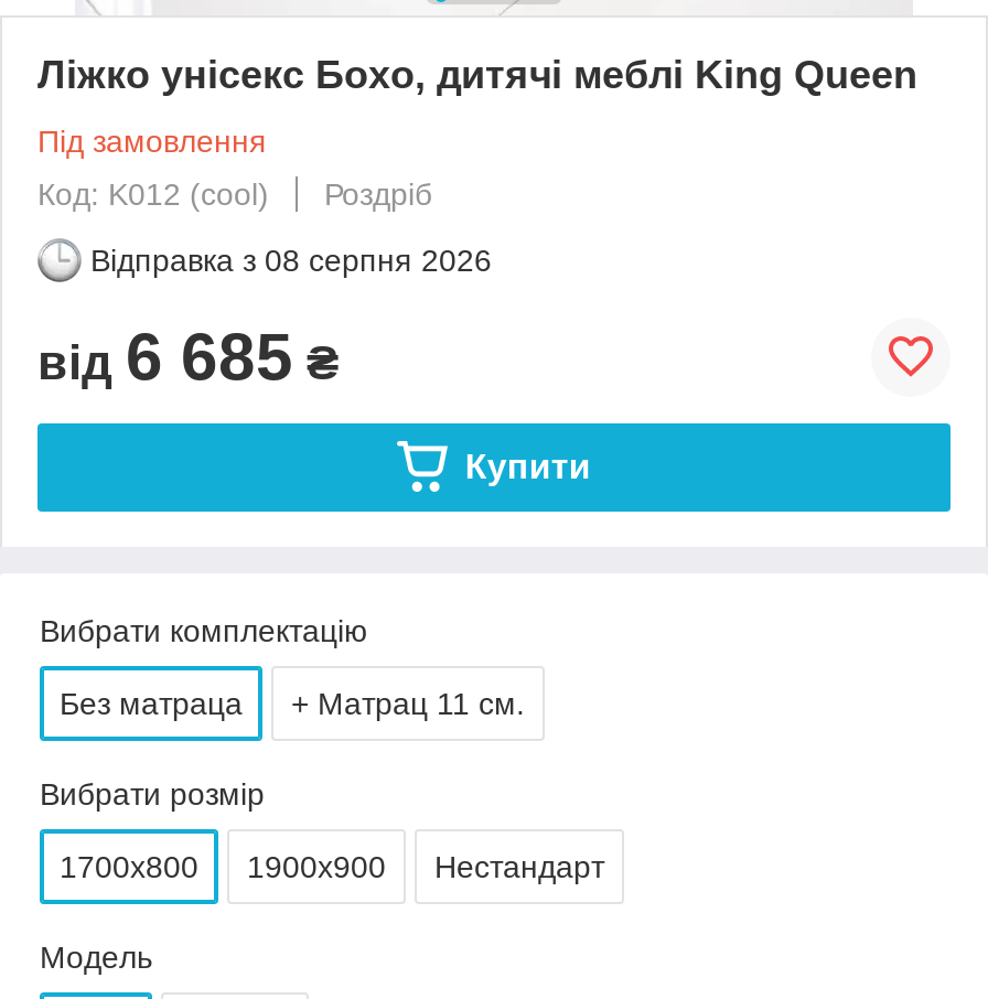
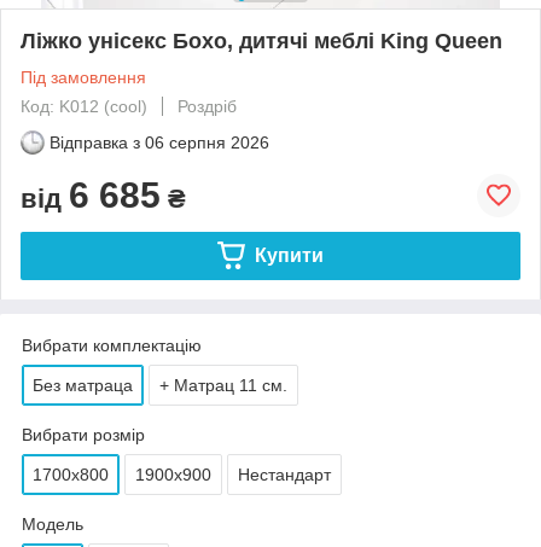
[90,242,492,277] Відправка з 08 серпня 2026 -> [50,133,269,152] Відправка з 06 серпня 2026

